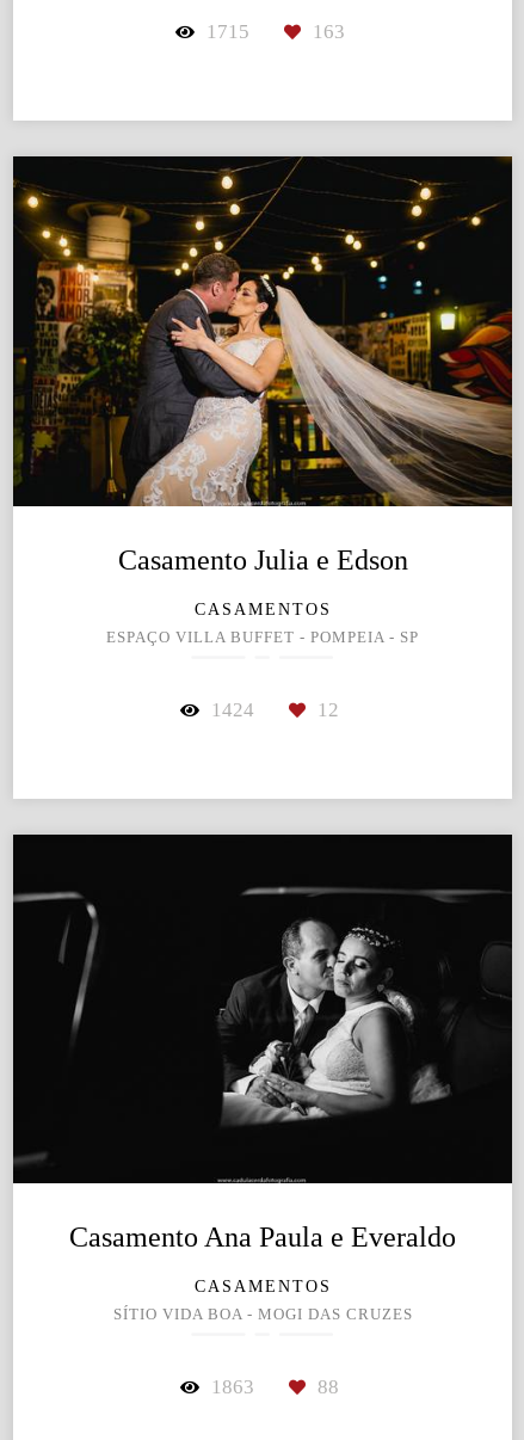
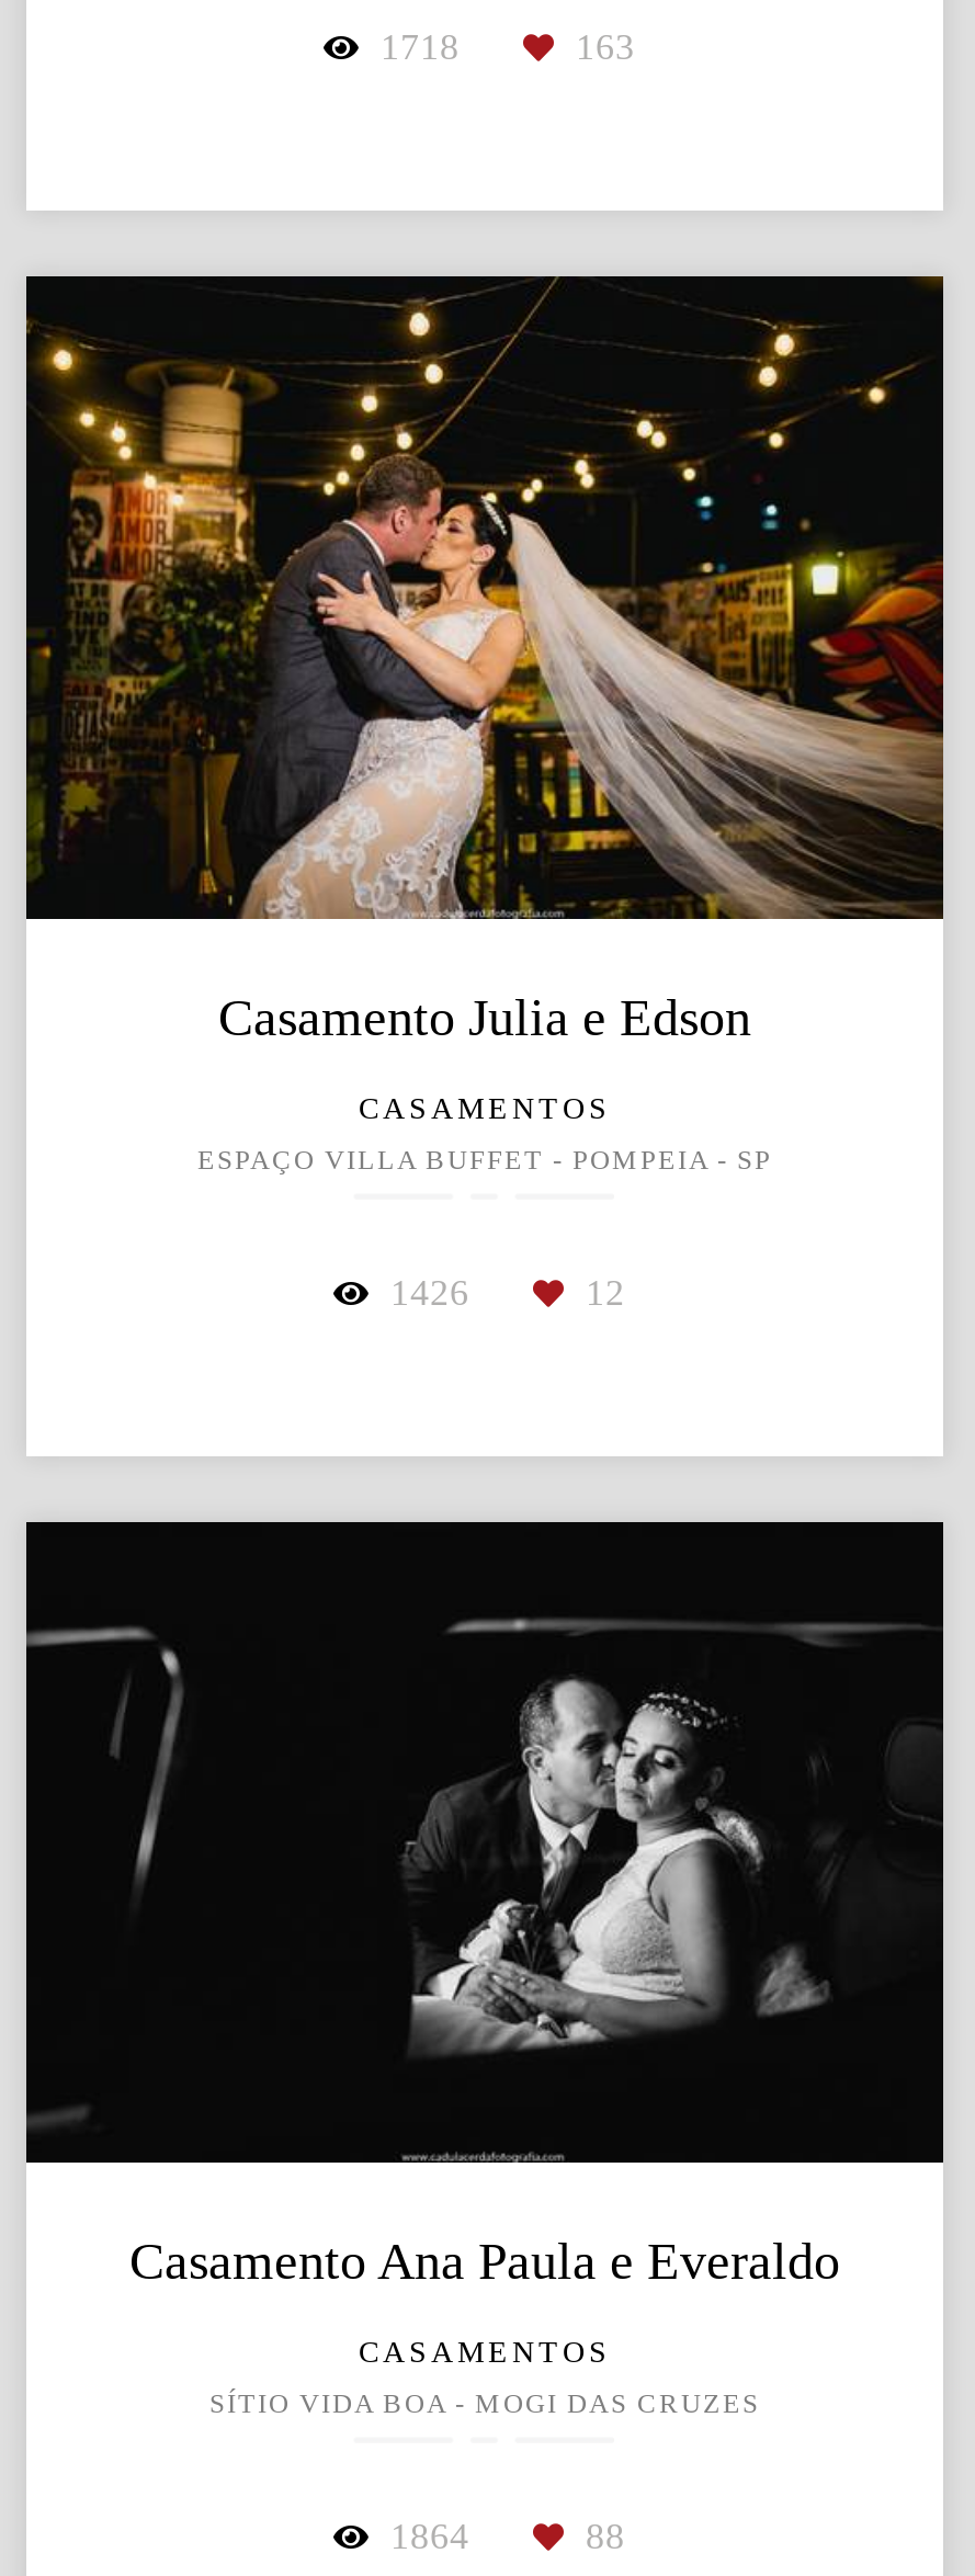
[206,21,249,43] 1715 -> [381,27,460,68] 1718
[211,698,254,721] 1424 -> [390,1272,469,1313] 1426
[211,1376,254,1399] 1863 -> [390,2516,469,2558] 1864

